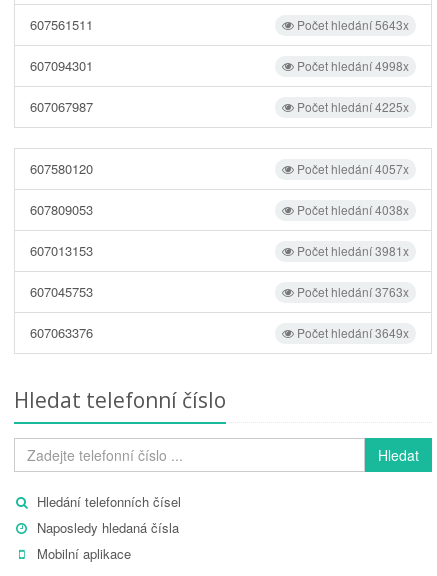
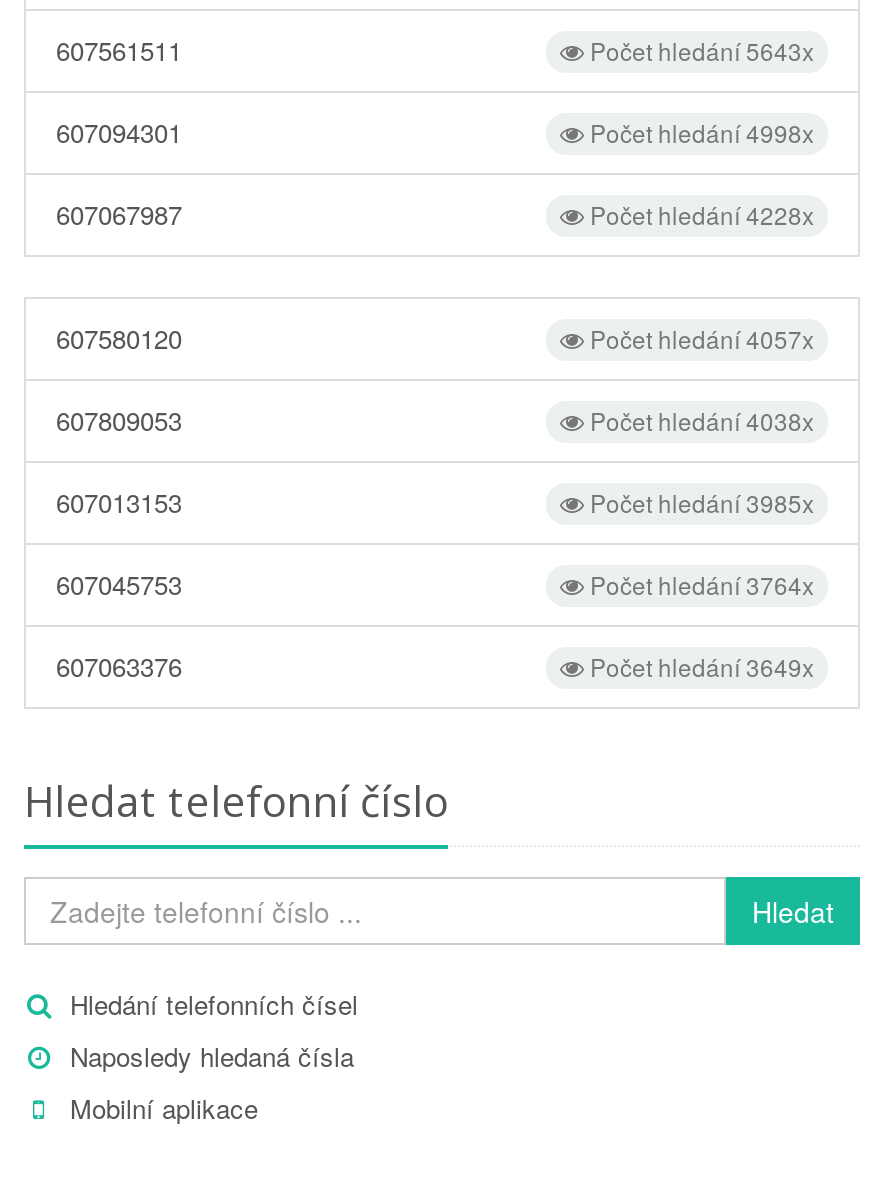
[294,98,409,115] Počet hledání 4225x -> [584,196,814,230] Počet hledání 4228x
[294,242,409,259] Počet hledání 3981x -> [584,484,814,518] Počet hledání 3985x
[294,283,409,300] Počet hledání 3763x -> [584,566,814,600] Počet hledání 3764x

